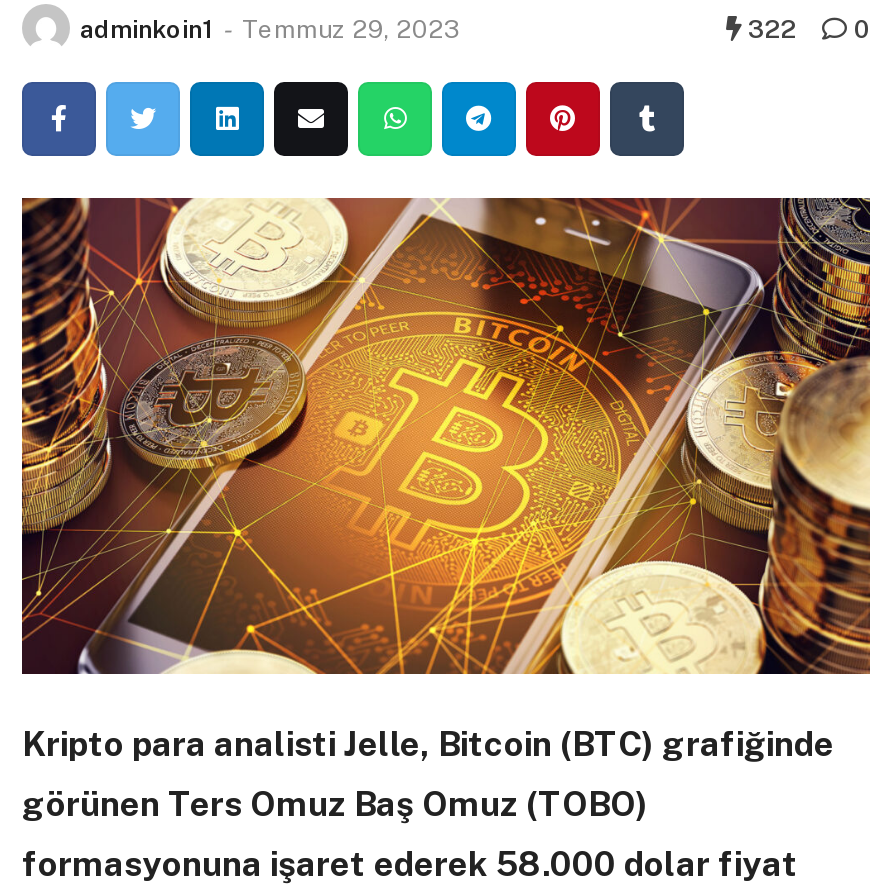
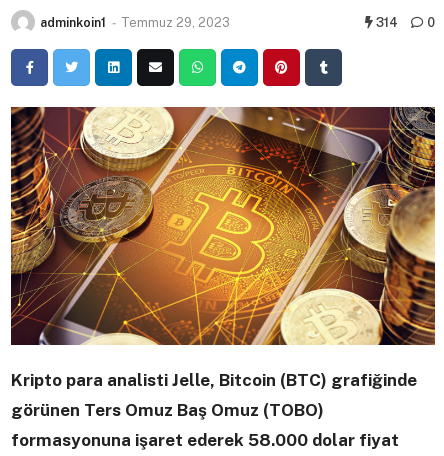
[742,13,870,43] 322 0 -> [373,14,435,29] 314 0

